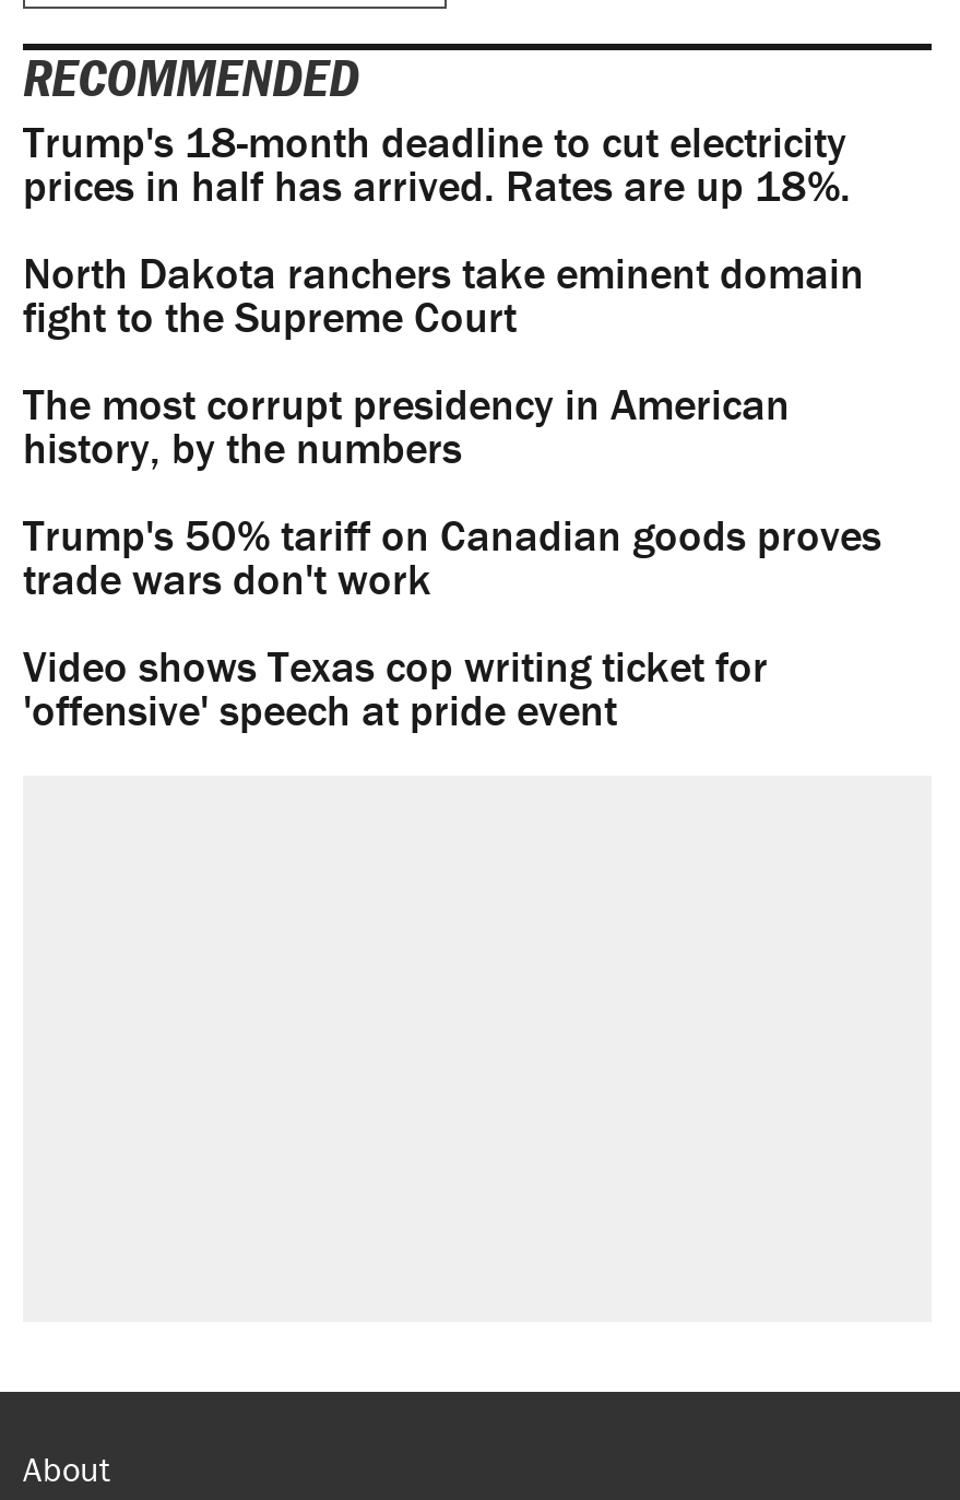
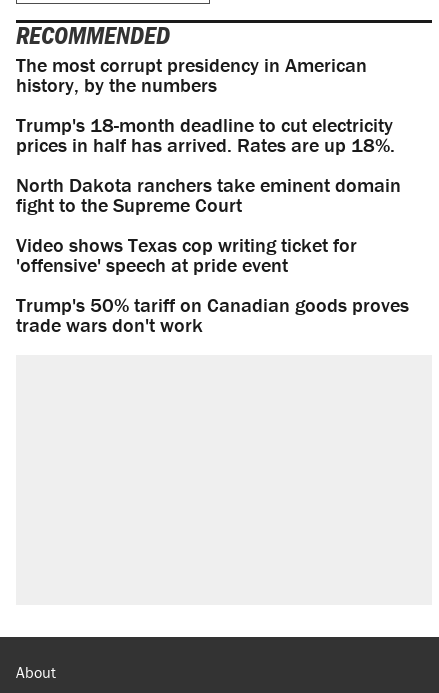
moved [23,114,864,344] -> [16,112,401,217]: Trump's 18-month deadline to cut electricity | prices in half has arrived. Rates are up 18%. | North Dakota ranchers take eminent domain | fight to the Supreme Court
moved [23,376,790,475] -> [16,52,367,97]: The most corrupt presidency in American | history, by the numbers
moved [23,508,881,606] -> [16,292,409,337]: Trump's 50% tariff on Canadian goods proves | trade wars don't work
moved [23,639,768,737] -> [16,232,357,277]: Video shows Texas cop writing ticket for | 'offensive' speech at pride event

